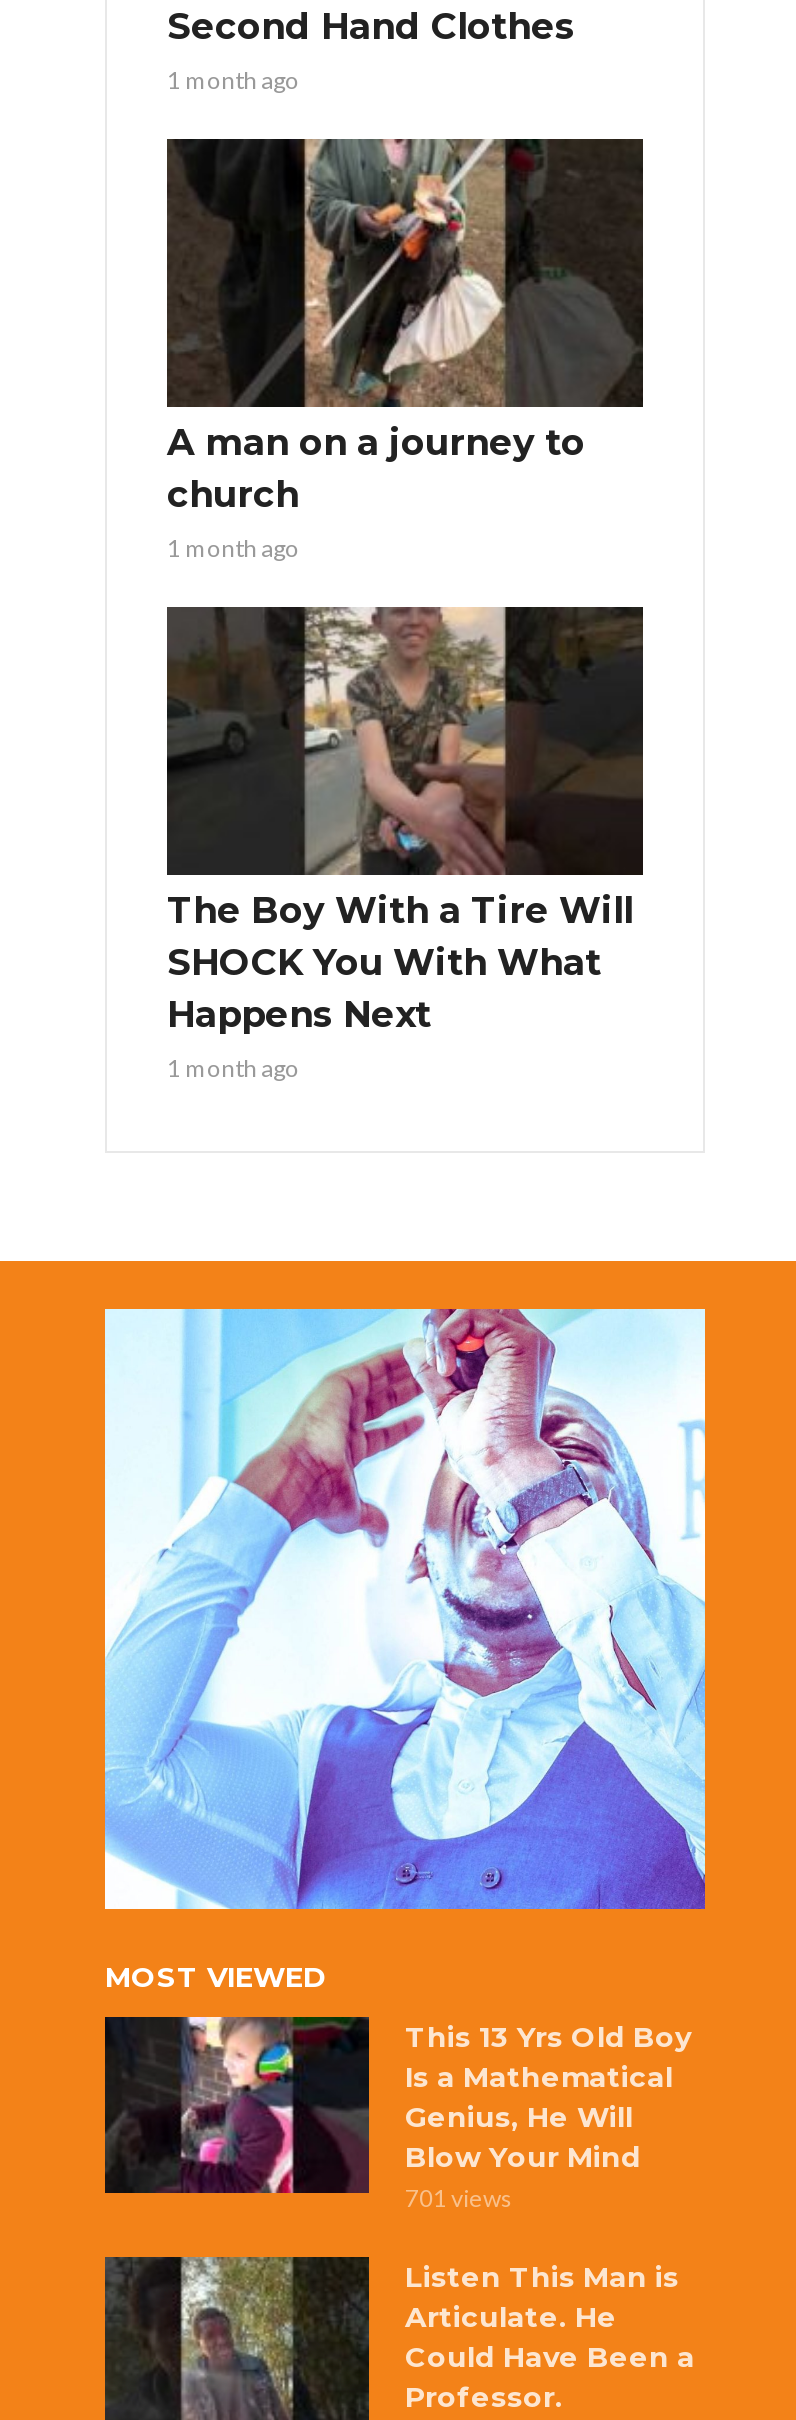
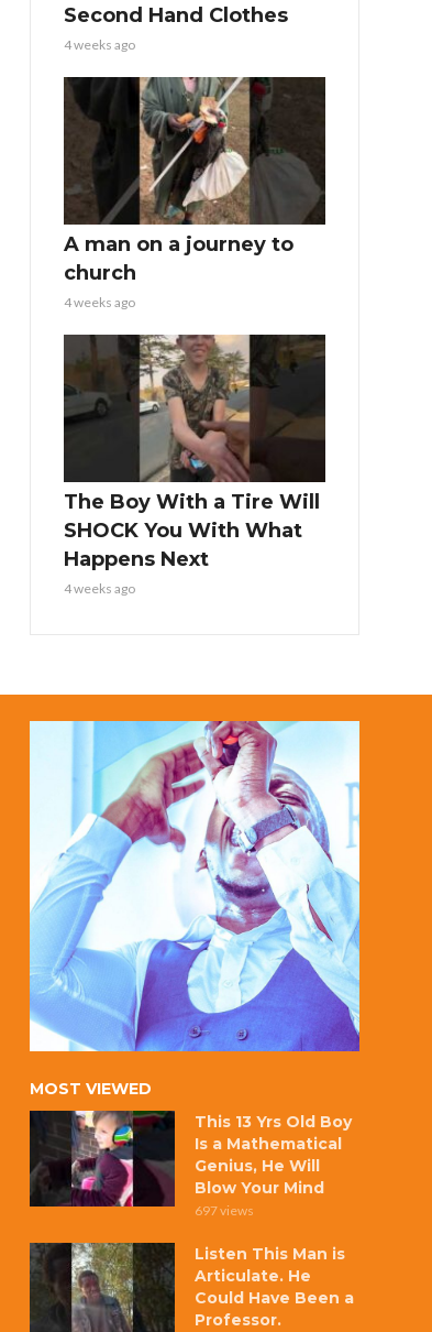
[167,66,299,96] 1 month ago -> [64,36,135,53] 4 weeks ago
[167,534,299,564] 1 month ago -> [64,294,135,310] 4 weeks ago
[167,1053,299,1083] 1 month ago -> [64,580,135,596] 4 weeks ago
[405,2183,513,2213] 701 views -> [195,1202,254,1218] 697 views

